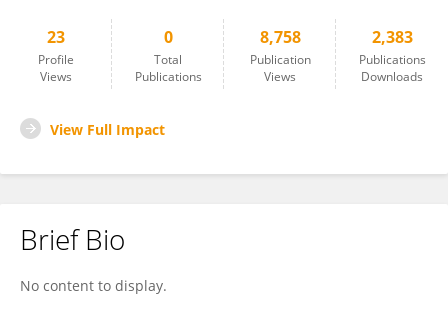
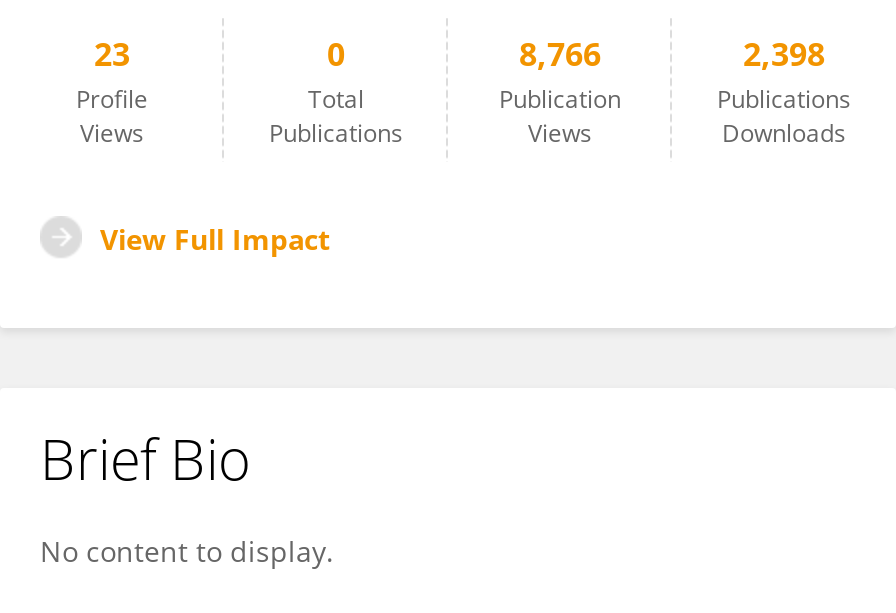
[259,26,300,48] 8,758 -> [519,32,601,76] 8,766
[371,26,412,48] 2,383 -> [743,32,825,76] 2,398

